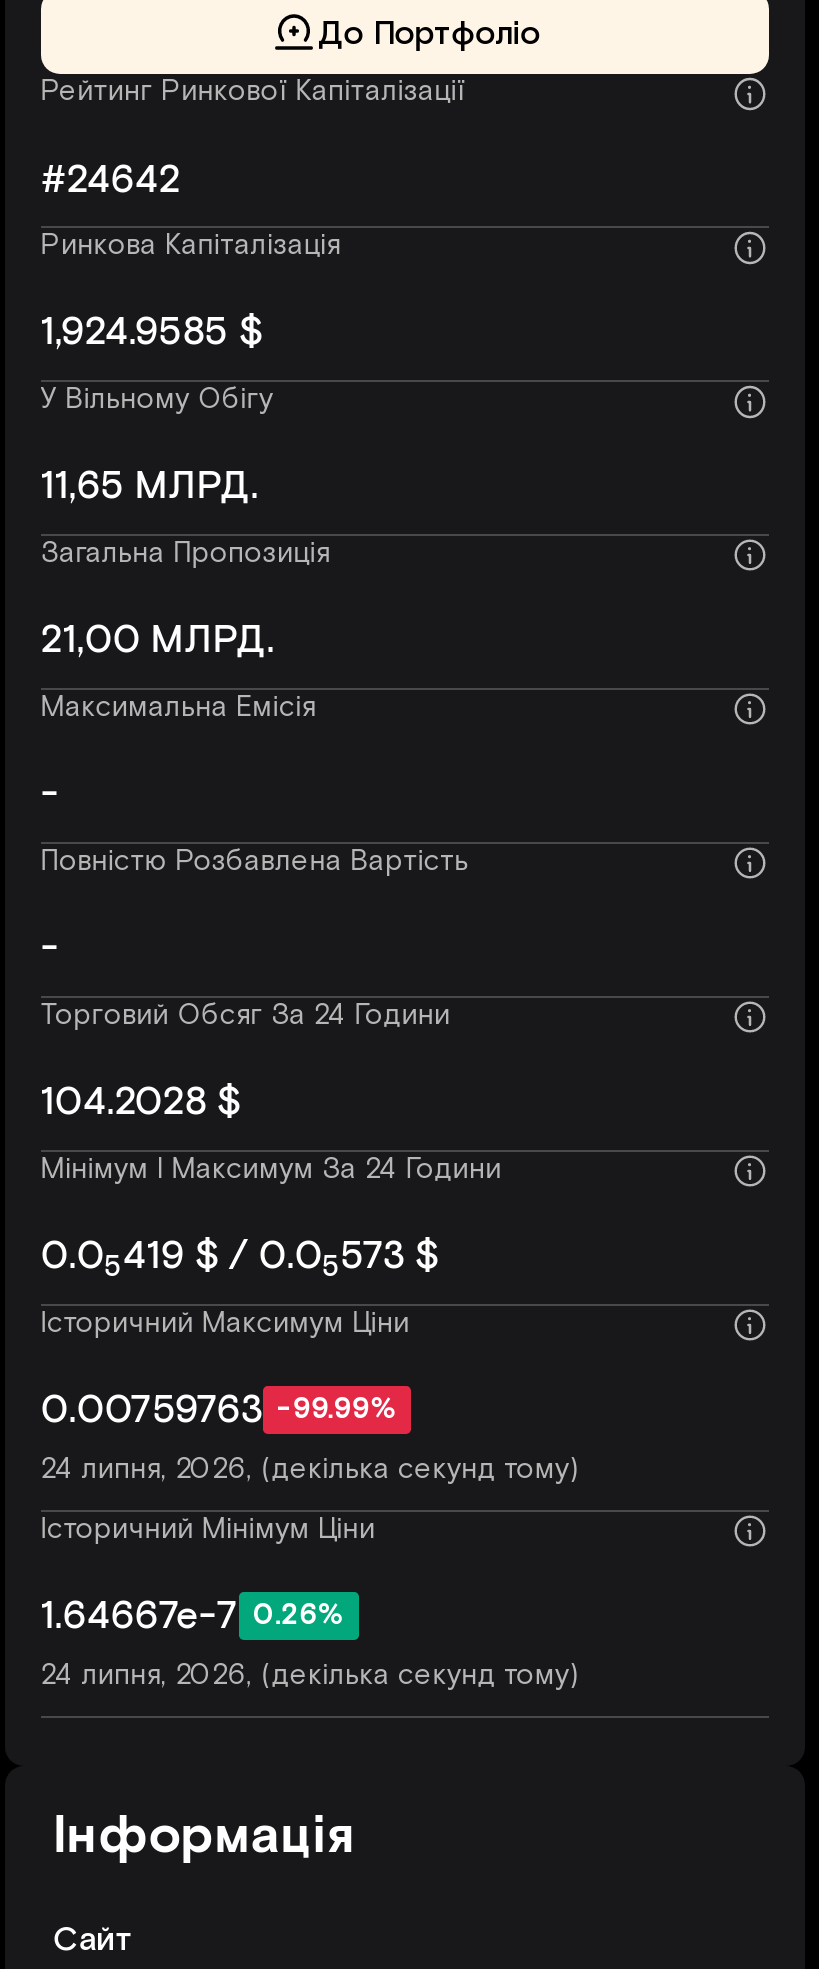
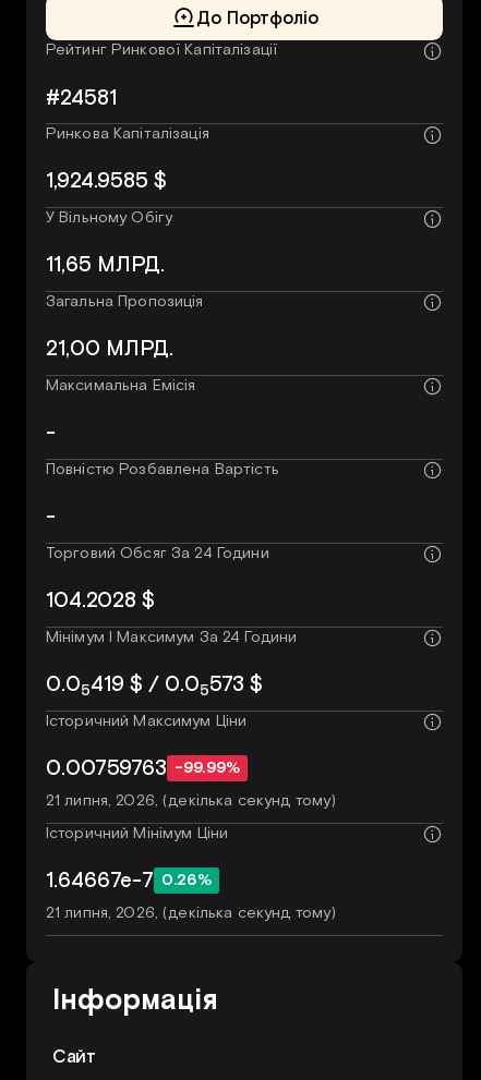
[41,155,181,203] #24642 -> [46,84,116,111] #24581
[41,1452,579,1486] 24 липня, 2026, (декілька секунд тому) -> [46,791,336,810] 21 липня, 2026, (декілька секунд тому)
[41,1658,579,1692] 24 липня, 2026, (декілька секунд тому) -> [46,903,336,922] 21 липня, 2026, (декілька секунд тому)

